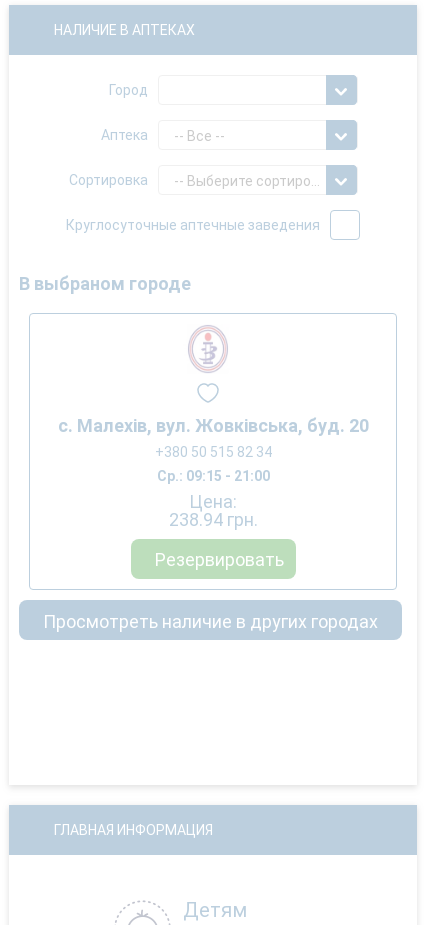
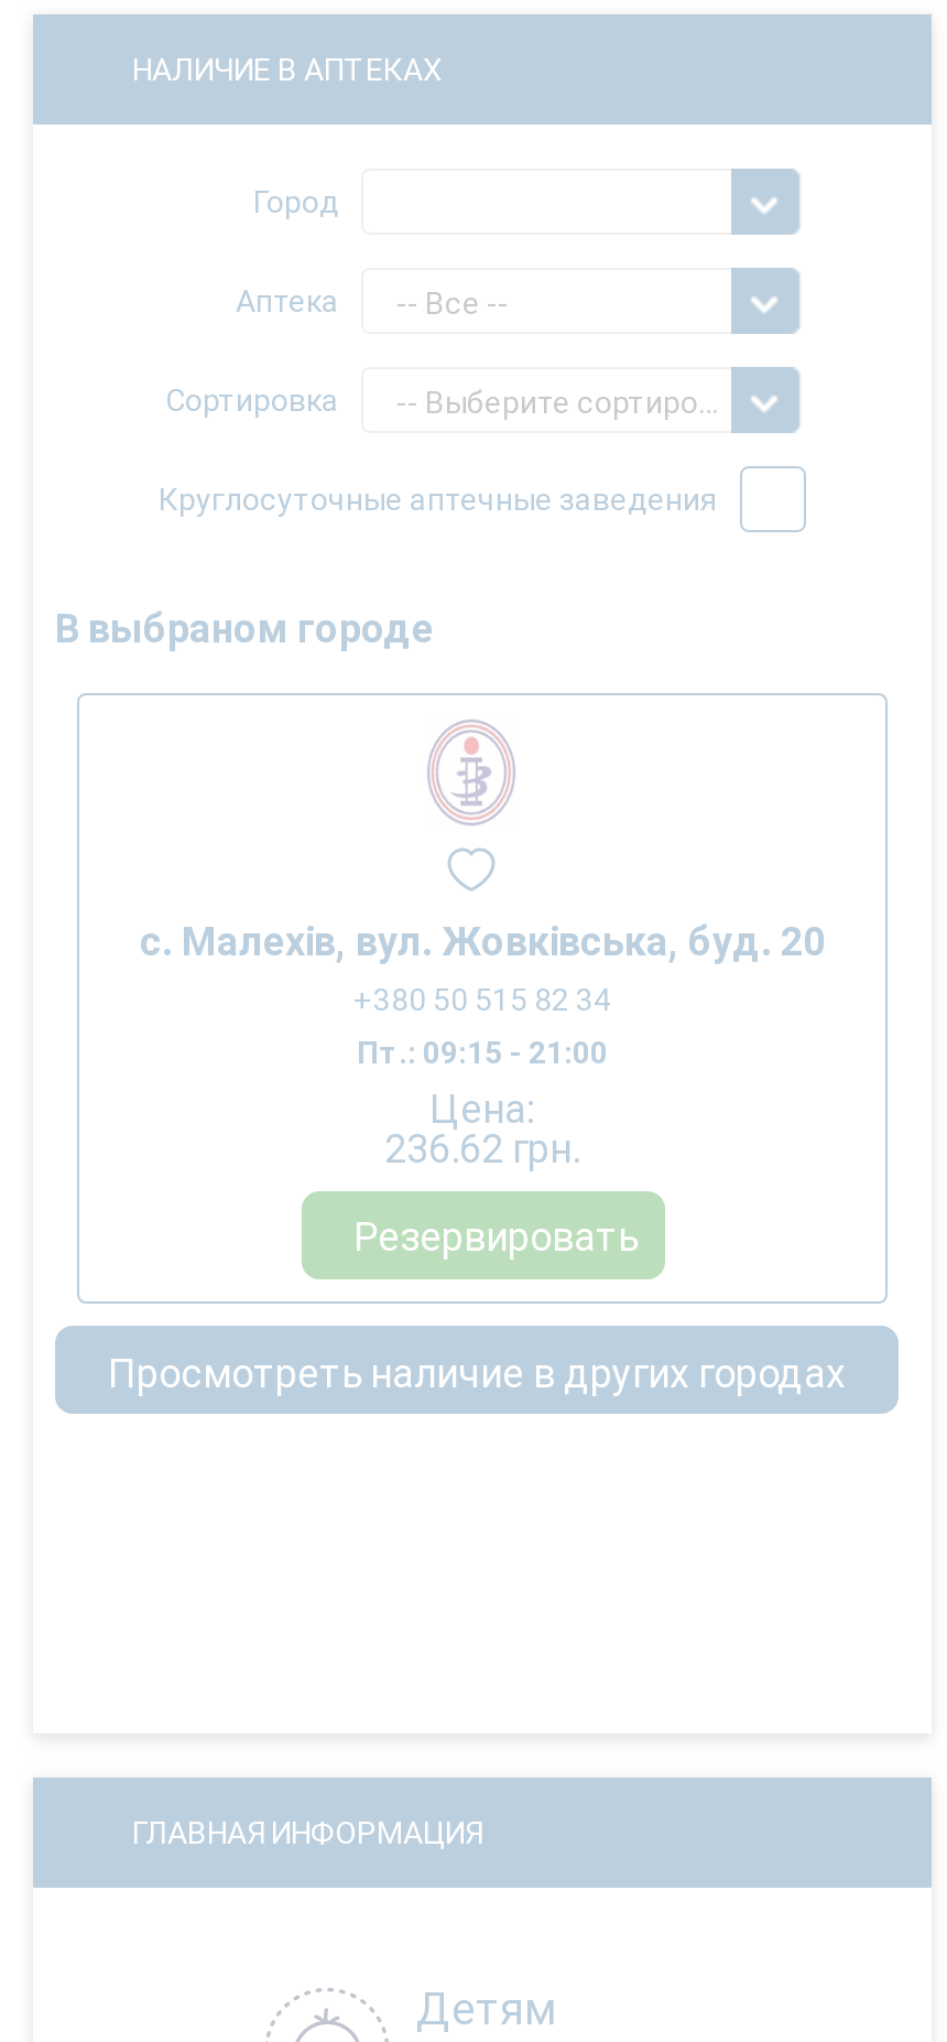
[156,468,269,484] Ср.: 09:15 - 21:00 -> [357,1035,608,1070] Пт.: 09:15 - 21:00
[168,509,257,530] 238.94 грн. -> [384,1125,580,1171] 236.62 грн.

